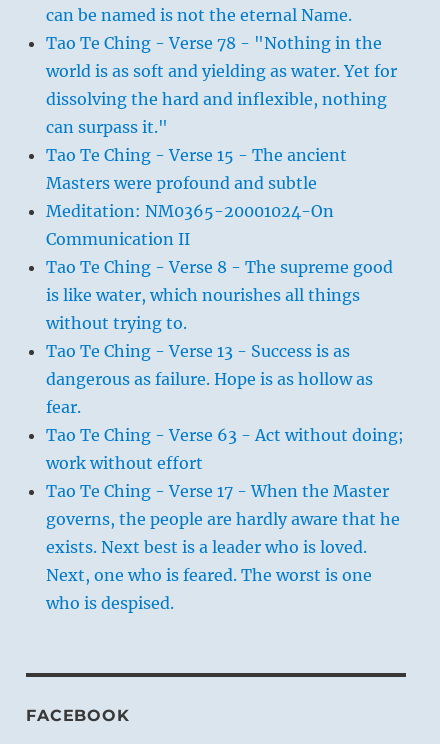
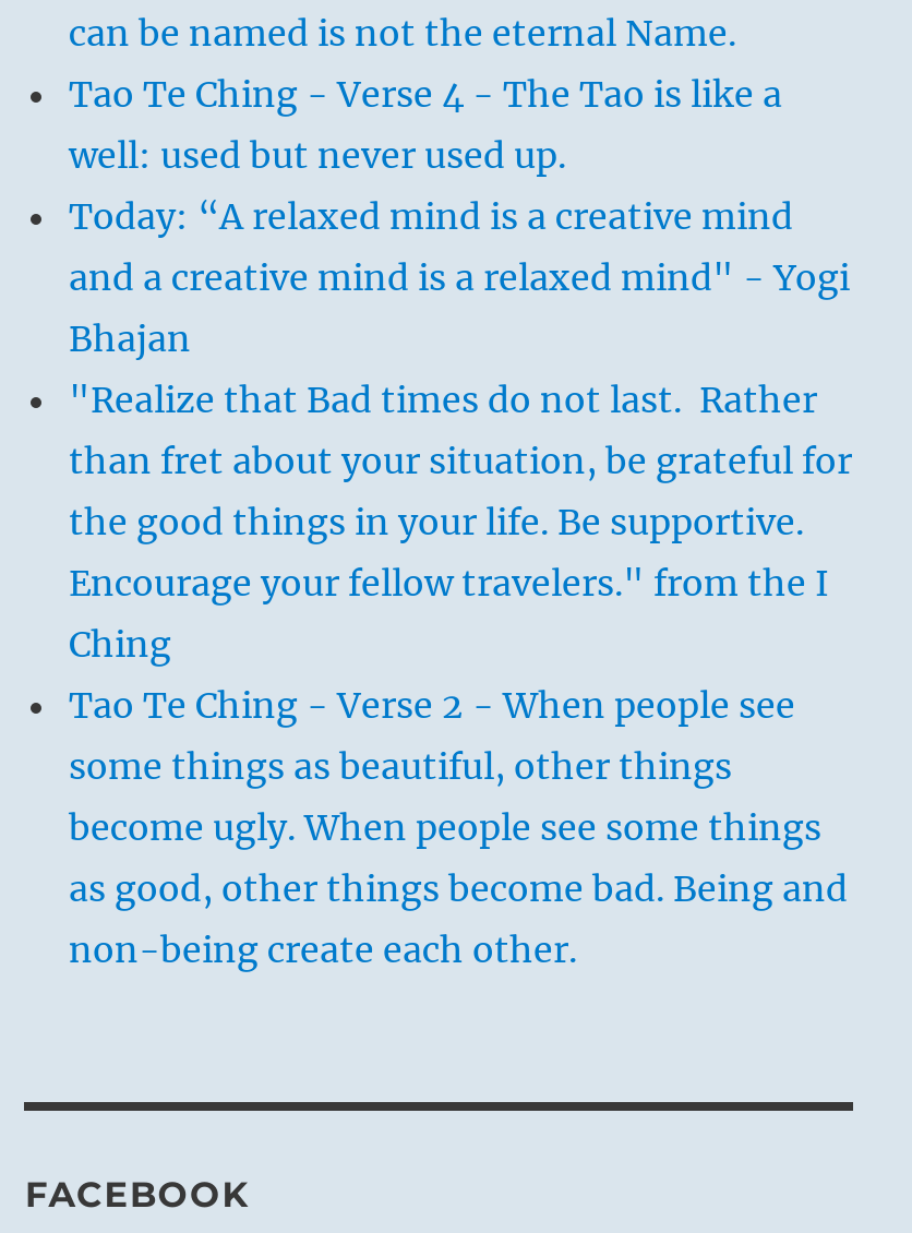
[46,33,404,613] Tao Te Ching - Verse 78 - "Nothing in the | world is as soft and yielding as water. Yet for | dissolving the hard and inflexible, nothing | can surpass it." | Tao Te Ching - Verse 15 - The ancient | Masters were profound and subtle | Meditation: NM0365-20001024-On | Communication II | Tao Te Ching - Verse 8 - The supreme good | is like water, which nourishes all things | without trying to. | Tao Te Ching - Verse 13 - Success is as | dangerous as failure. Hope is as hollow as | fear. | Tao Te Ching - Verse 63 - Act without doing; | work without effort | Tao Te Ching - Verse 17 - When the Master | governs, the people are hardly aware that he | exists. Next best is a leader who is loved. | Next, one who is feared. The worst is one | who is despised. -> [69,72,852,972] Tao Te Ching - Verse 4 - The Tao is like a | well: used but never used up. | Today: “A relaxed mind is a creative mind | and a creative mind is a relaxed mind" - Yogi | Bhajan | "Realize that Bad times do not last. Rather | than fret about your situation, be grateful for | the good things in your life. Be supportive. | Encourage your fellow travelers." from the I | Ching | Tao Te Ching - Verse 2 - When people see | some things as beautiful, other things | become ugly. When people see some things | as good, other things become bad. Being and | non-being create each other.

